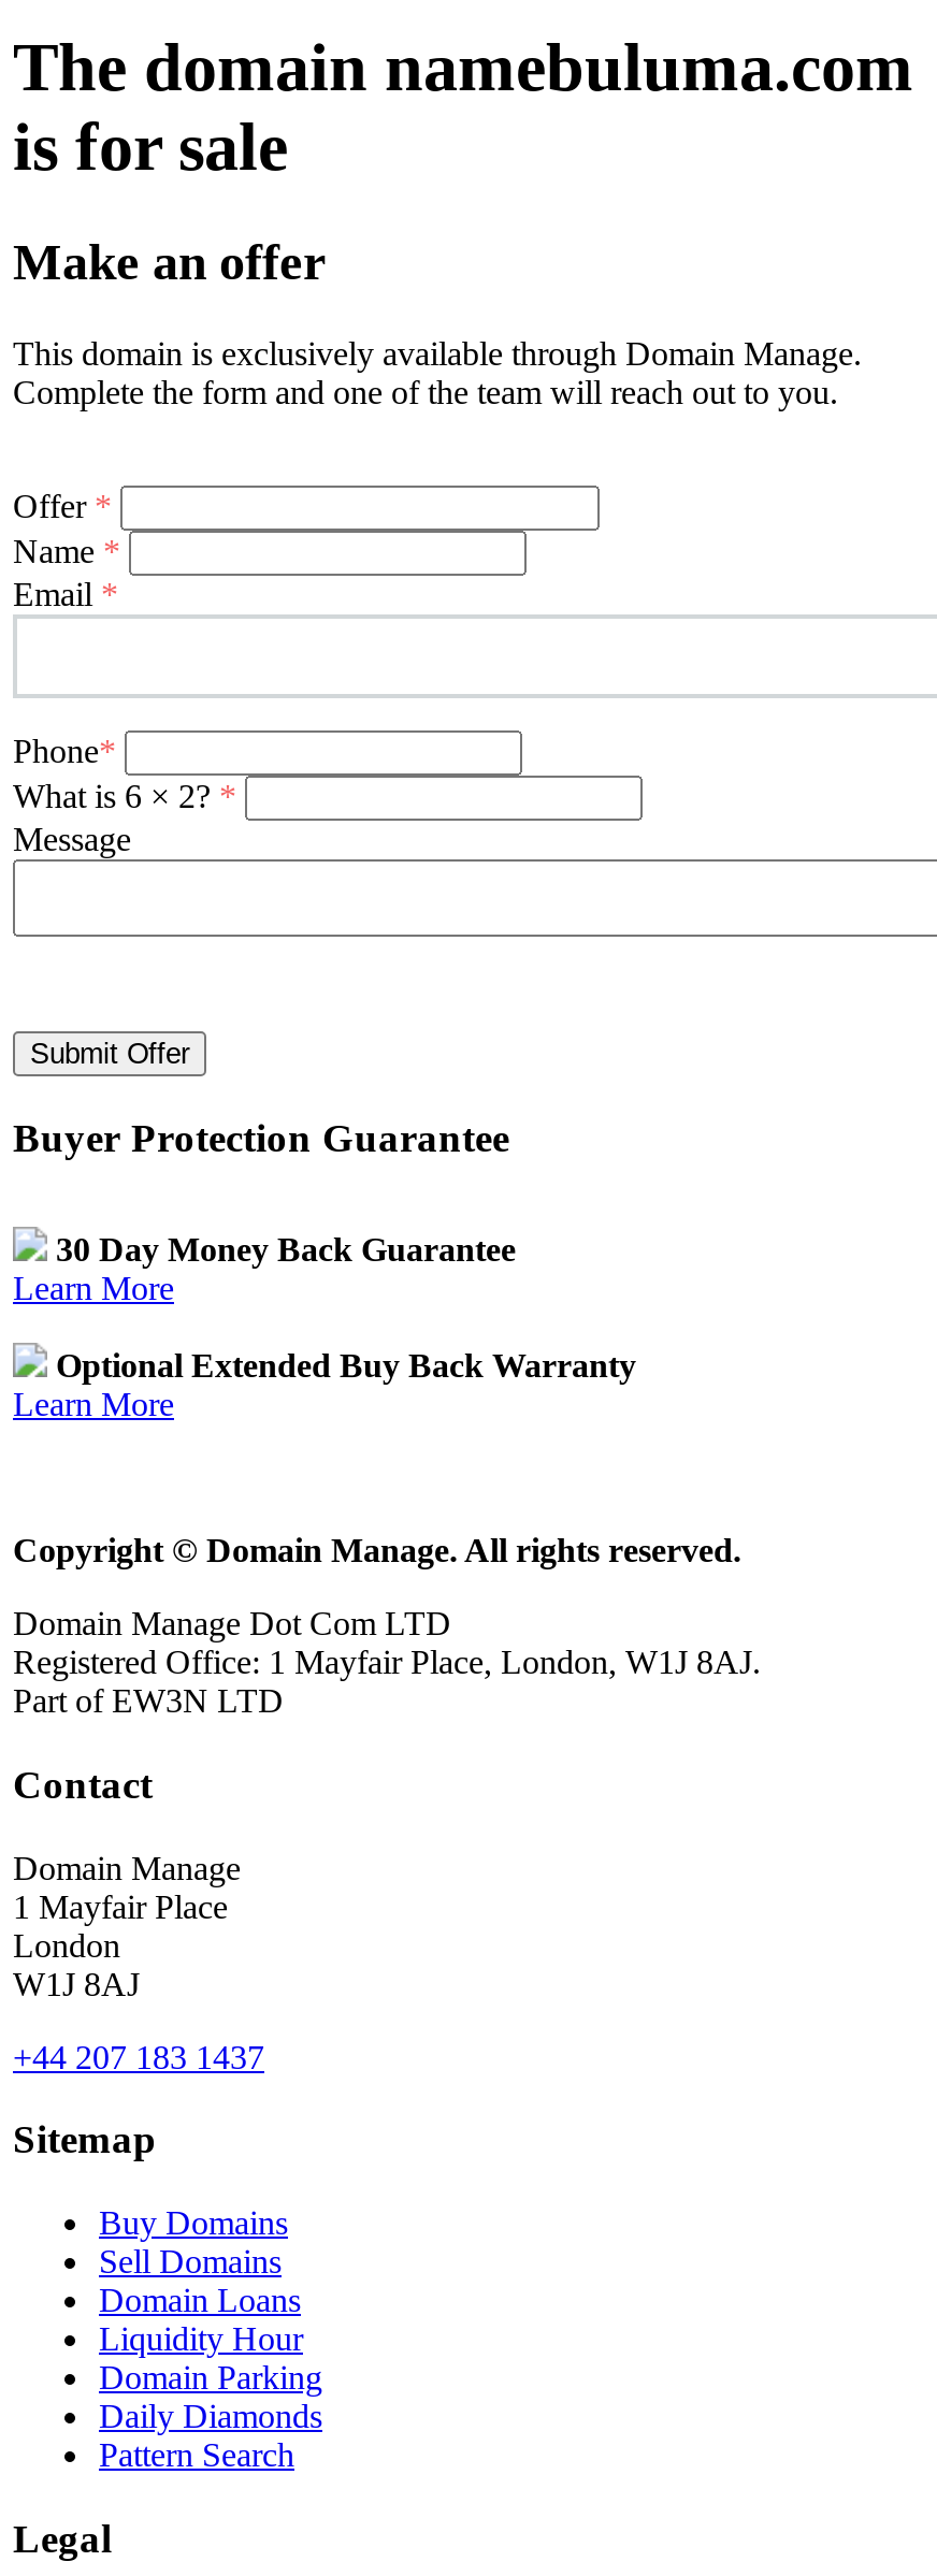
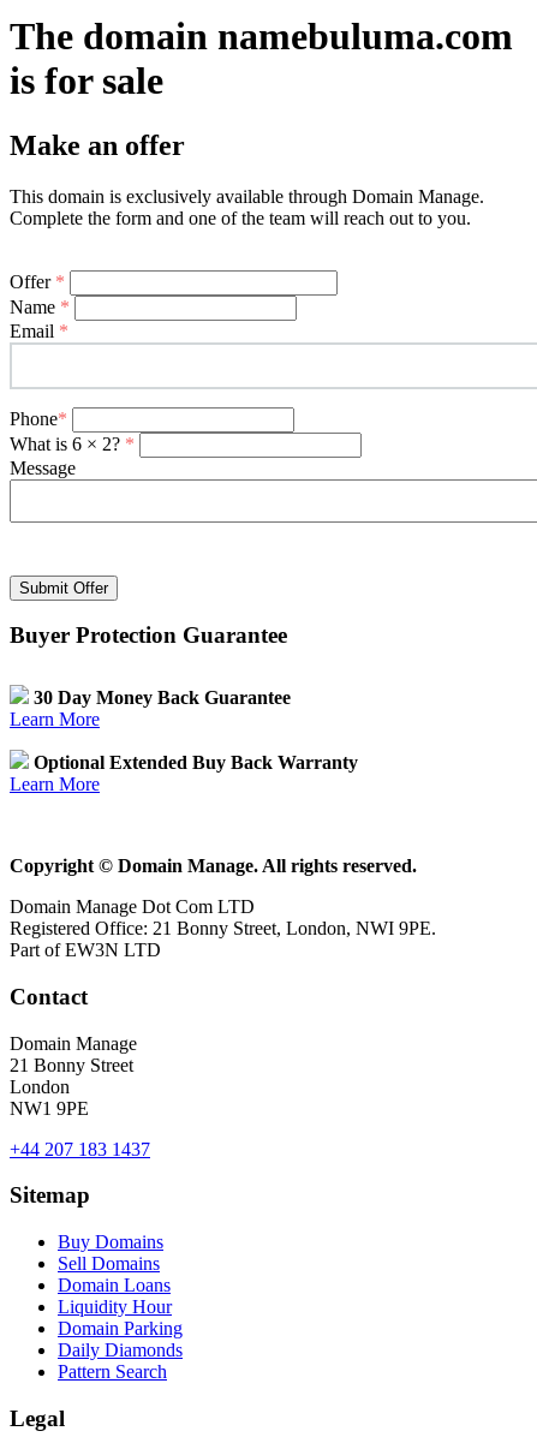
[13,1644,761,1681] Registered Office: 1 Mayfair Place, London, W1J 8AJ. -> [10,918,436,939] Registered Office: 21 Bonny Street, London, NWI 9PE.
[13,1888,228,1925] 1 Mayfair Place -> [10,1055,133,1075] 21 Bonny Street
[13,1965,140,2002] W1J 8AJ -> [10,1098,89,1118] NW1 9PE

